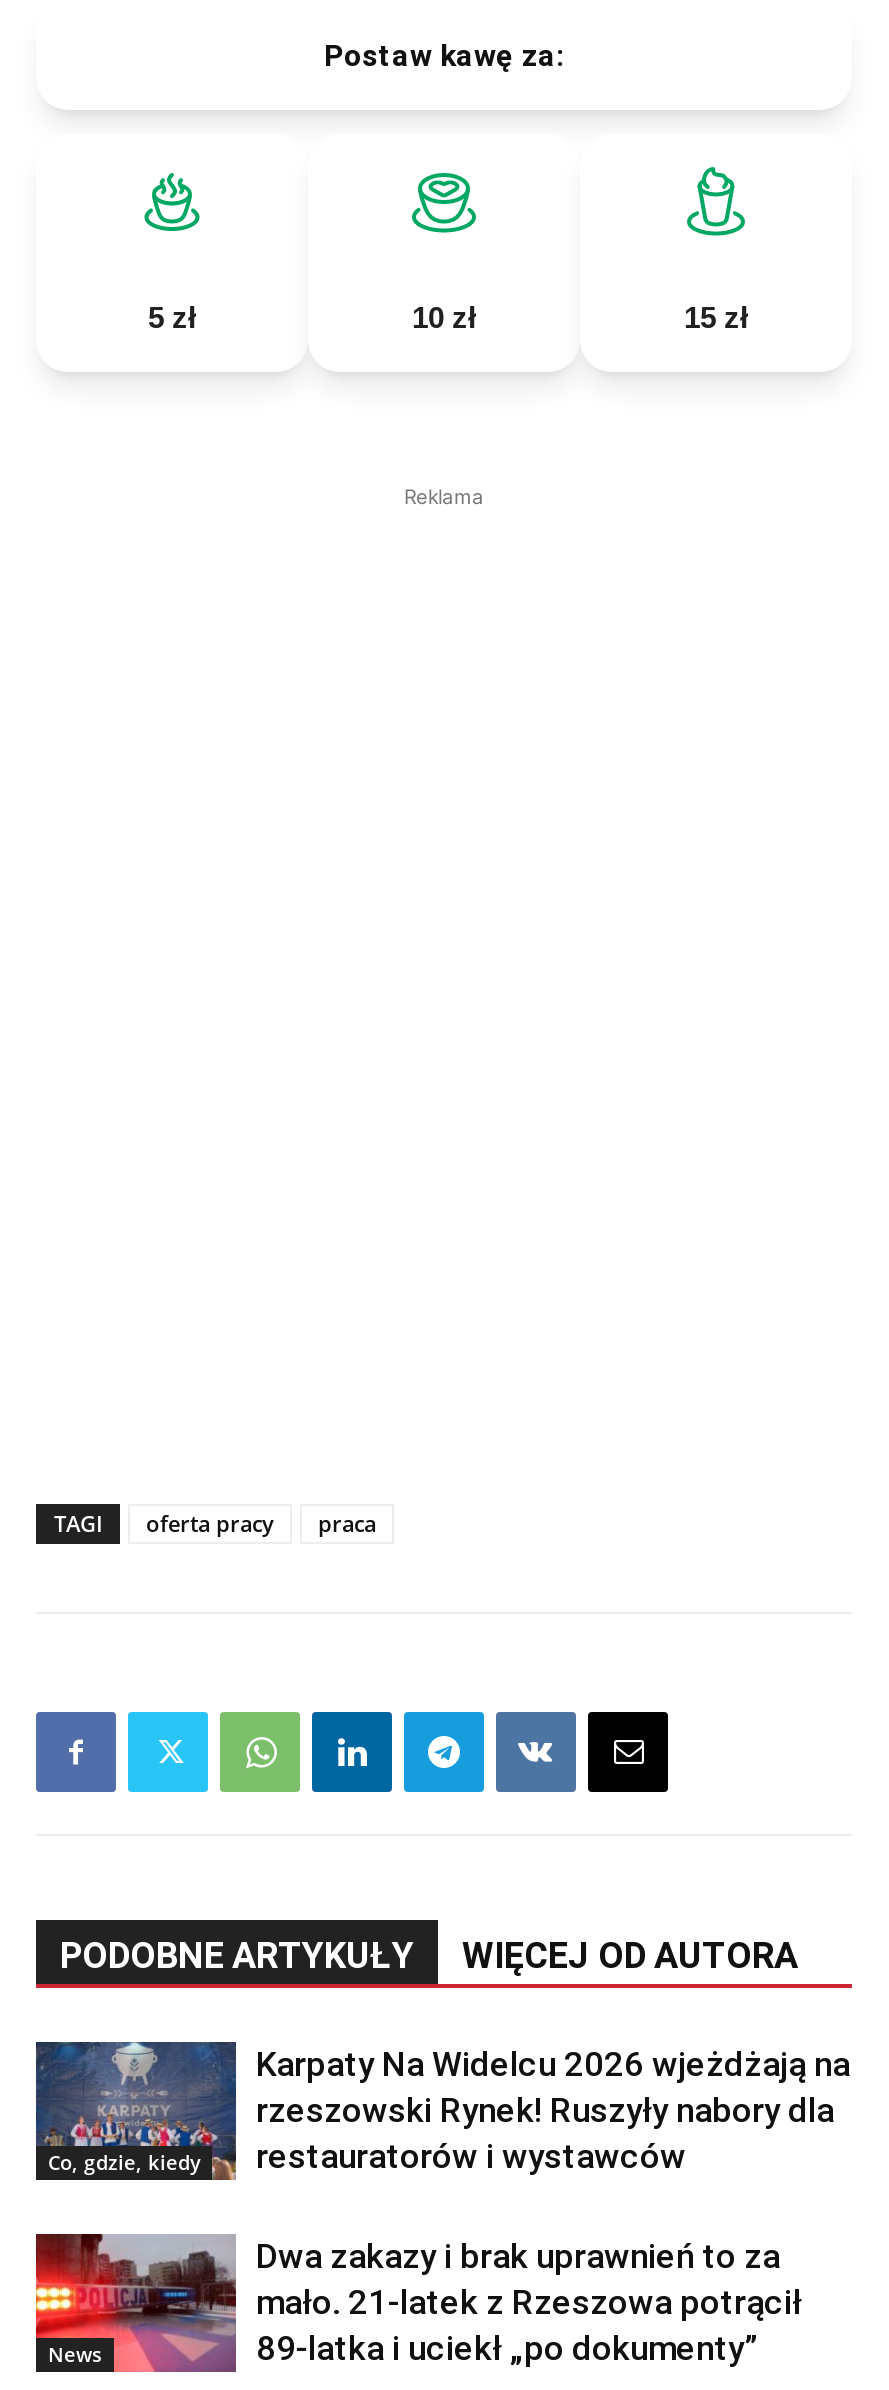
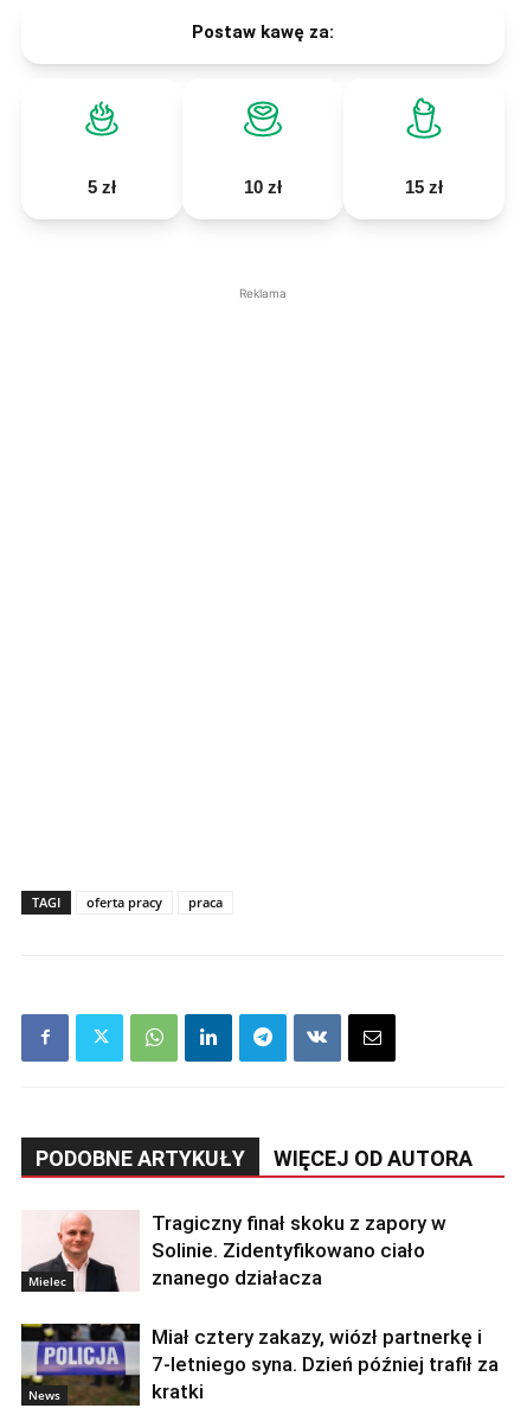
[34,2039,228,2176] [image] | Co, gdzie, kiedy -> [21,1209,135,1289] [image] | Mielec
[256,2045,850,2177] Karpaty Na Widelcu 2026 wjeżdżają na | rzeszowski Rynek! Ruszyły nabory dla | restauratorów i wystawców -> [152,1211,446,1289] Tragiczny finał skoku z zapory w | Solinie. Zidentyfikowano ciało | znanego działacza
[34,2231,802,2375] [image] | Dwa zakazy i brak uprawnień to za | mało. 21-latek z Rzeszowa potrącił | 89-latka i uciekł „po dokumenty” -> [20,1323,499,1407] [image] | Miał cztery zakazy, wiózł partnerkę i | 7-letniego syna. Dzień później trafił za | kratki

